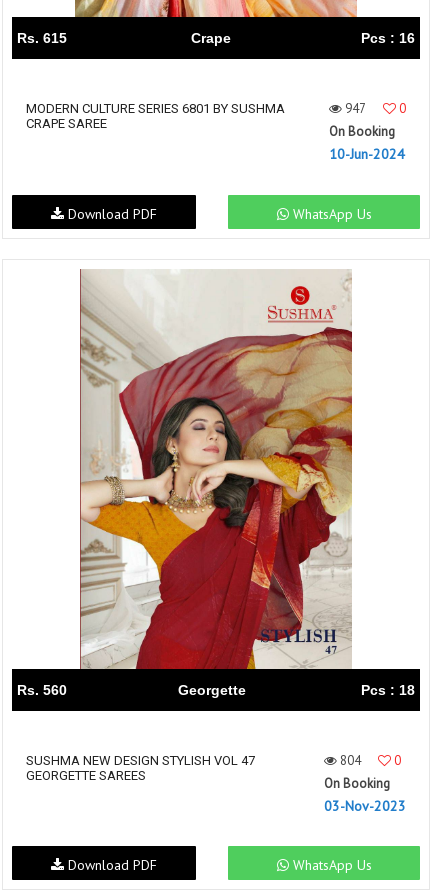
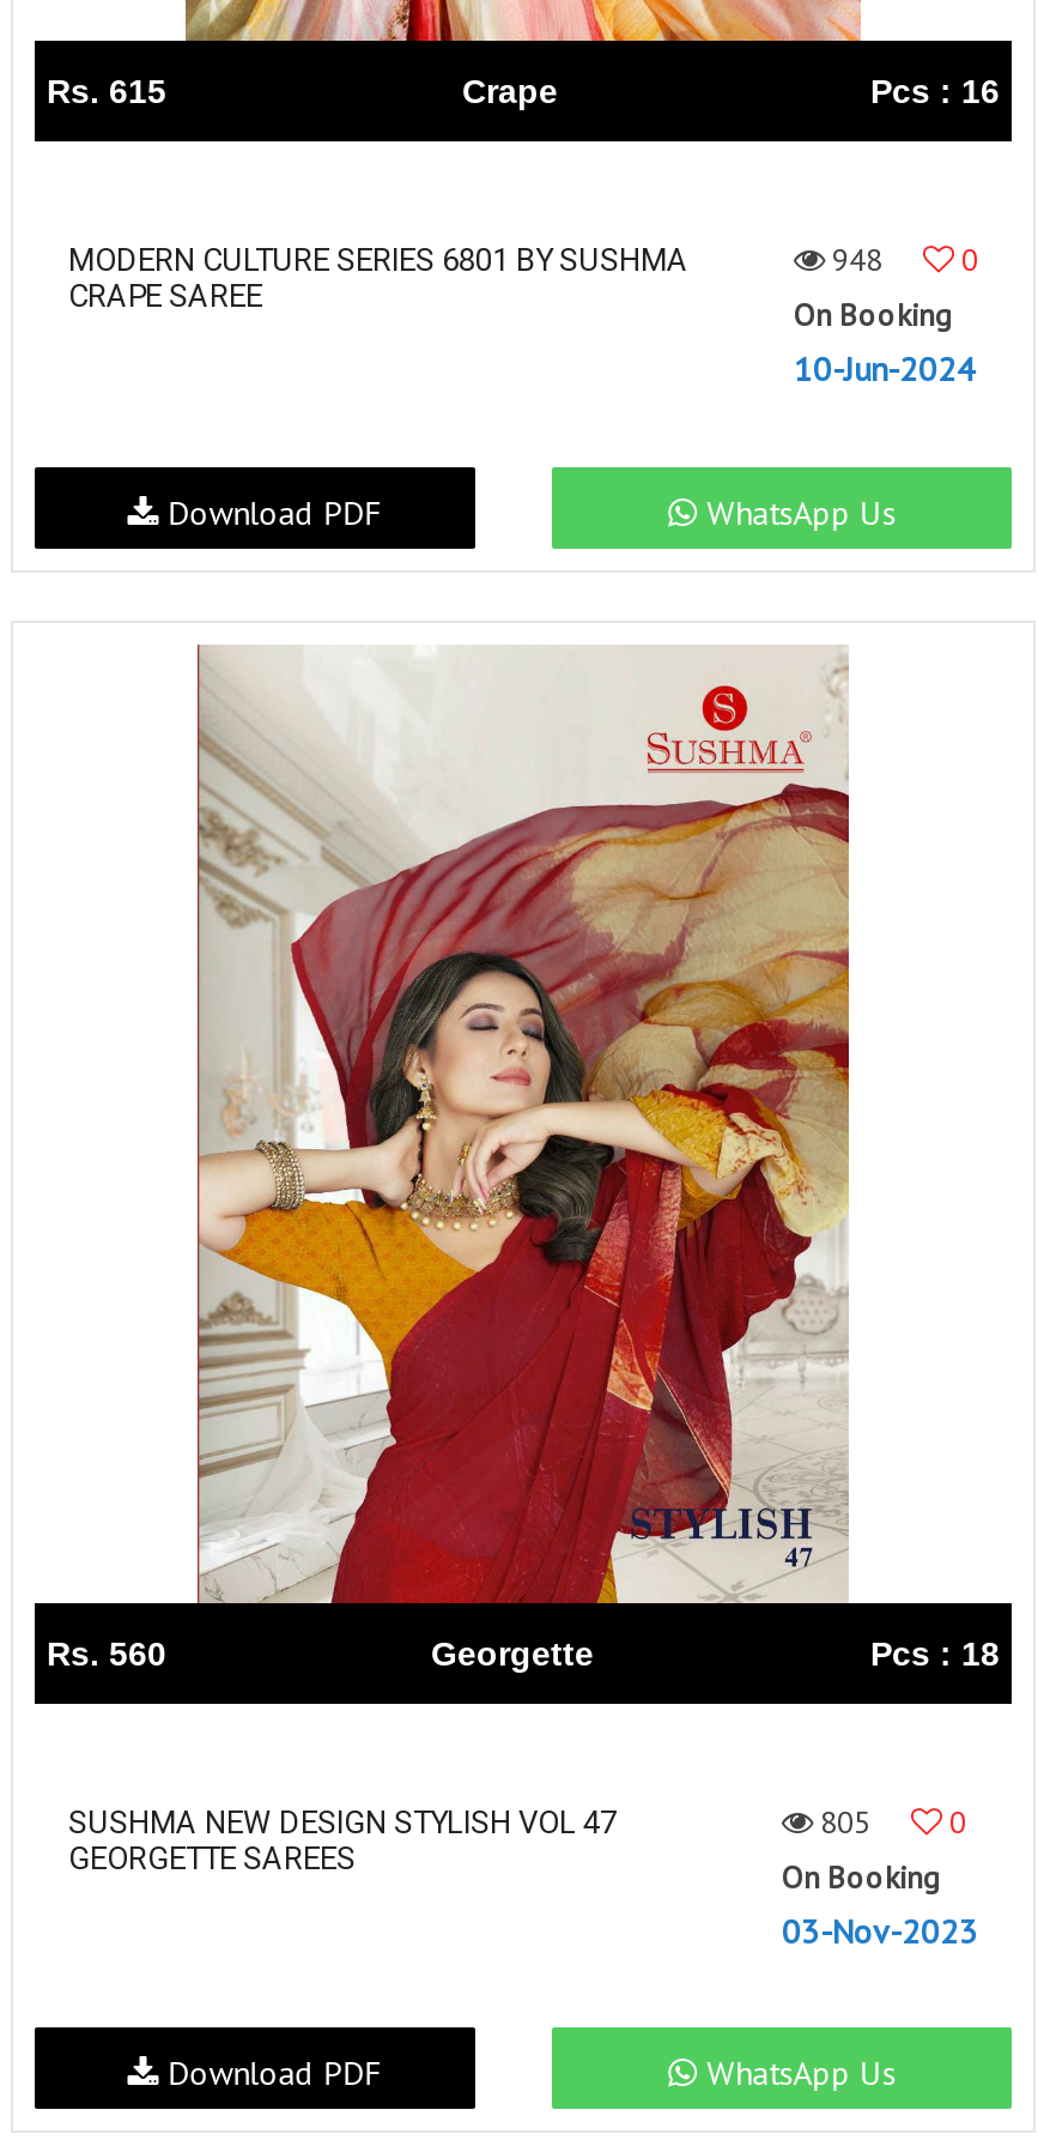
[345,100,406,117] 947 0 -> [832,240,978,280] 948 0
[340,752,401,769] 804 0 -> [820,1801,966,1842] 805 0

